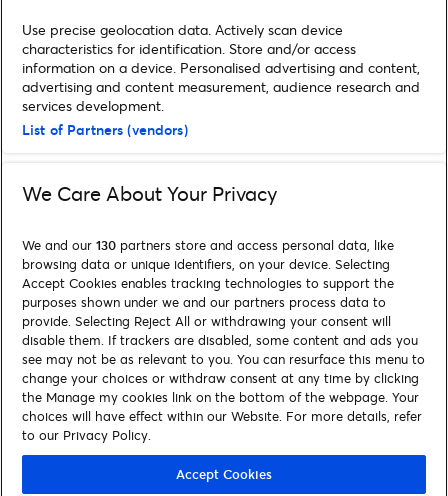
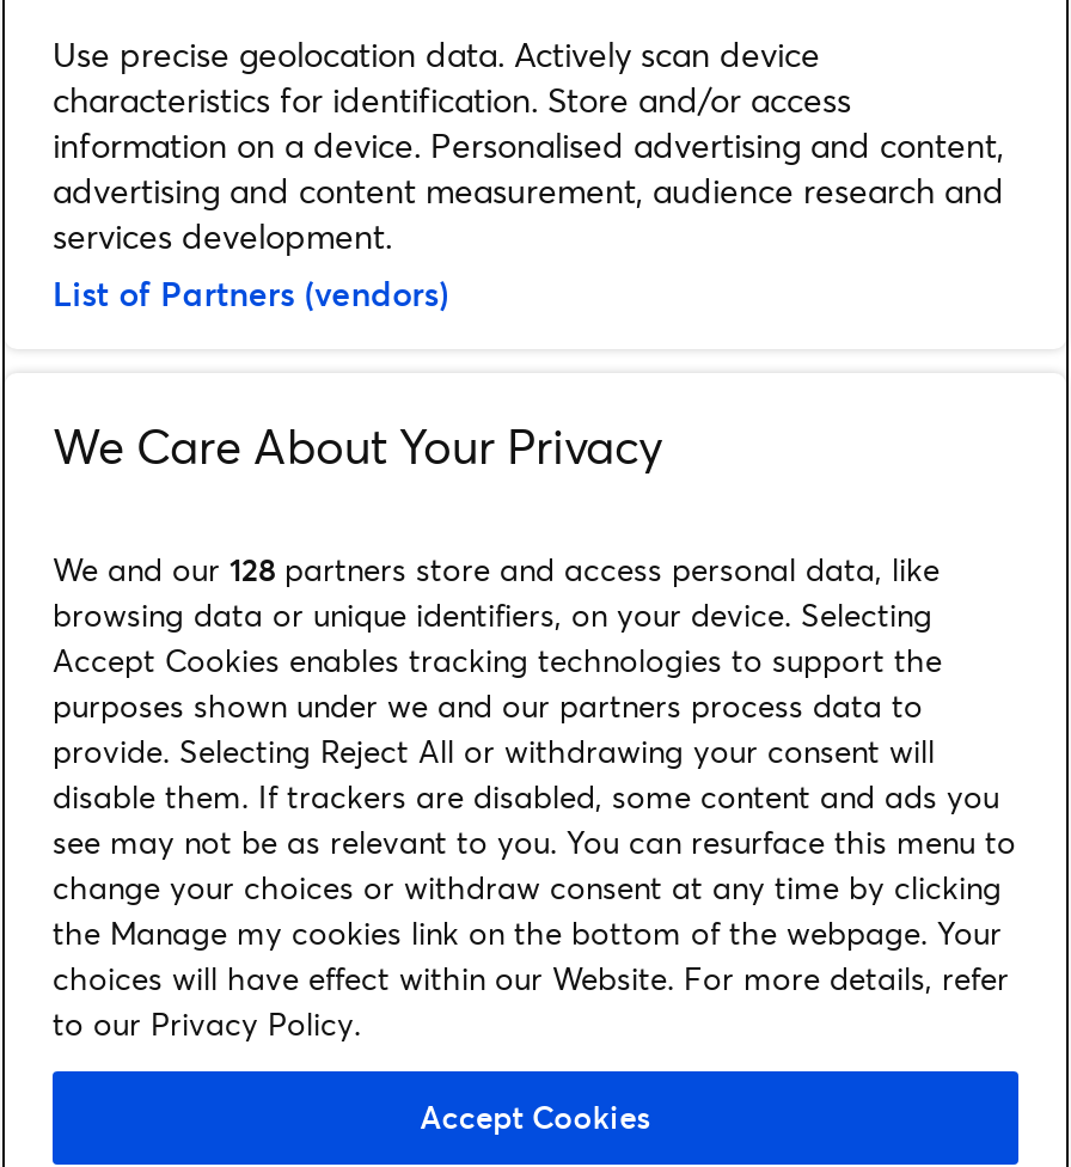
[22,236,394,254] We and our 130 partners store and access personal data, like -> [53,548,940,591] We and our 128 partners store and access personal data, like

